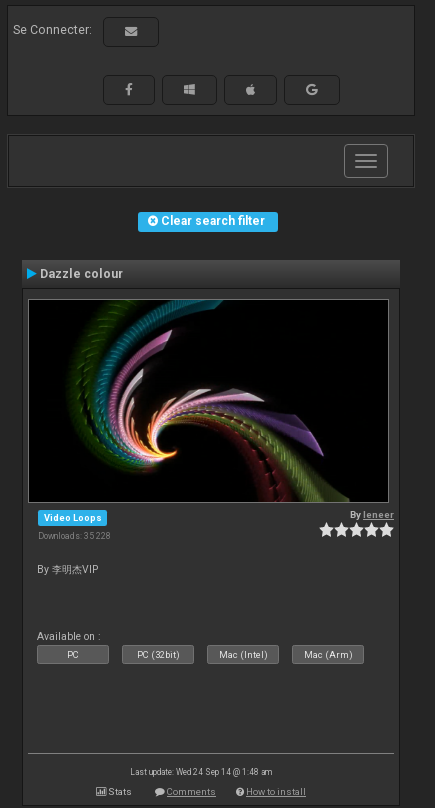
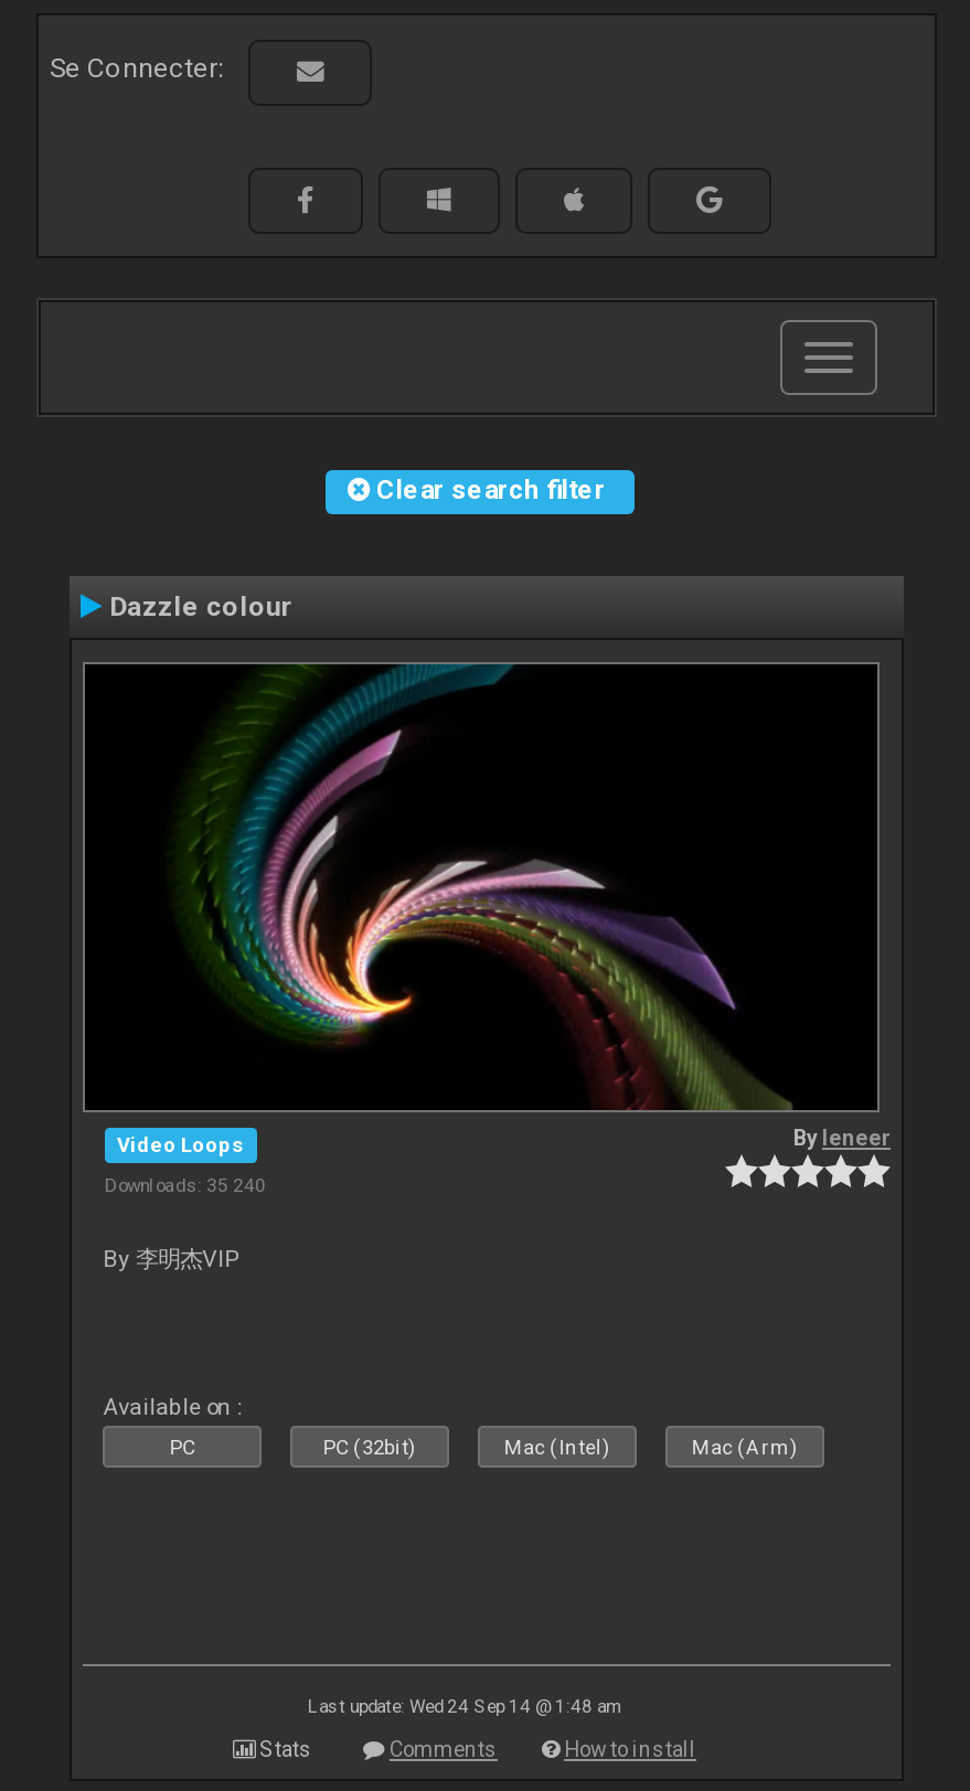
[38,531,111,541] Downloads: 35 228 -> [105,1173,266,1196] Downloads: 35 240

